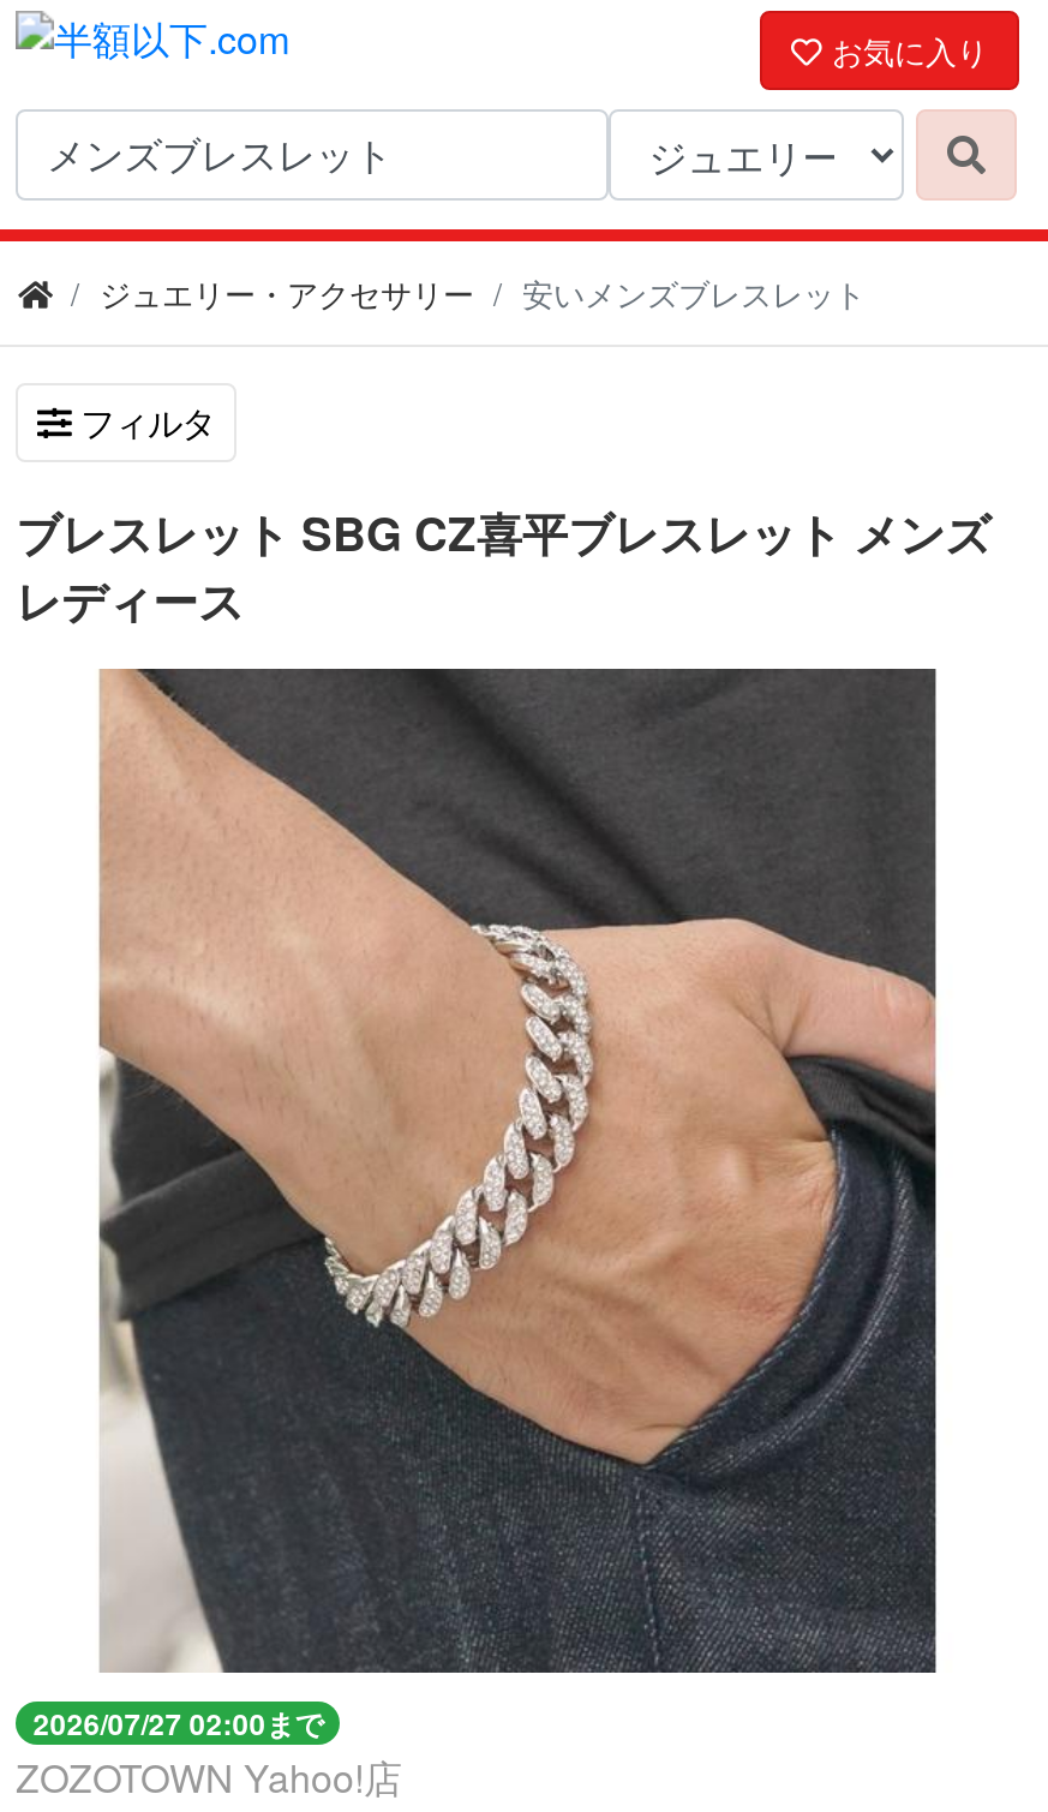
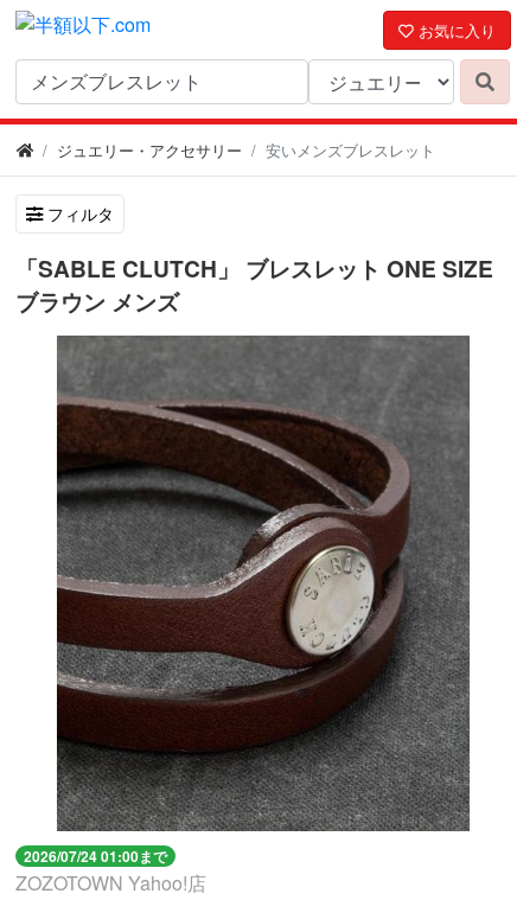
[16,498,990,633] ブレスレット SBG CZ喜平ブレスレット メンズ | レディース -> [15,251,493,318] 「SABLE CLUTCH」 ブレスレット ONE SIZE | ブラウン メンズ
[33,666,938,1745] [image] | 2026/07/27 02:00まで -> [24,334,471,867] [image] | 2026/07/24 01:00まで

